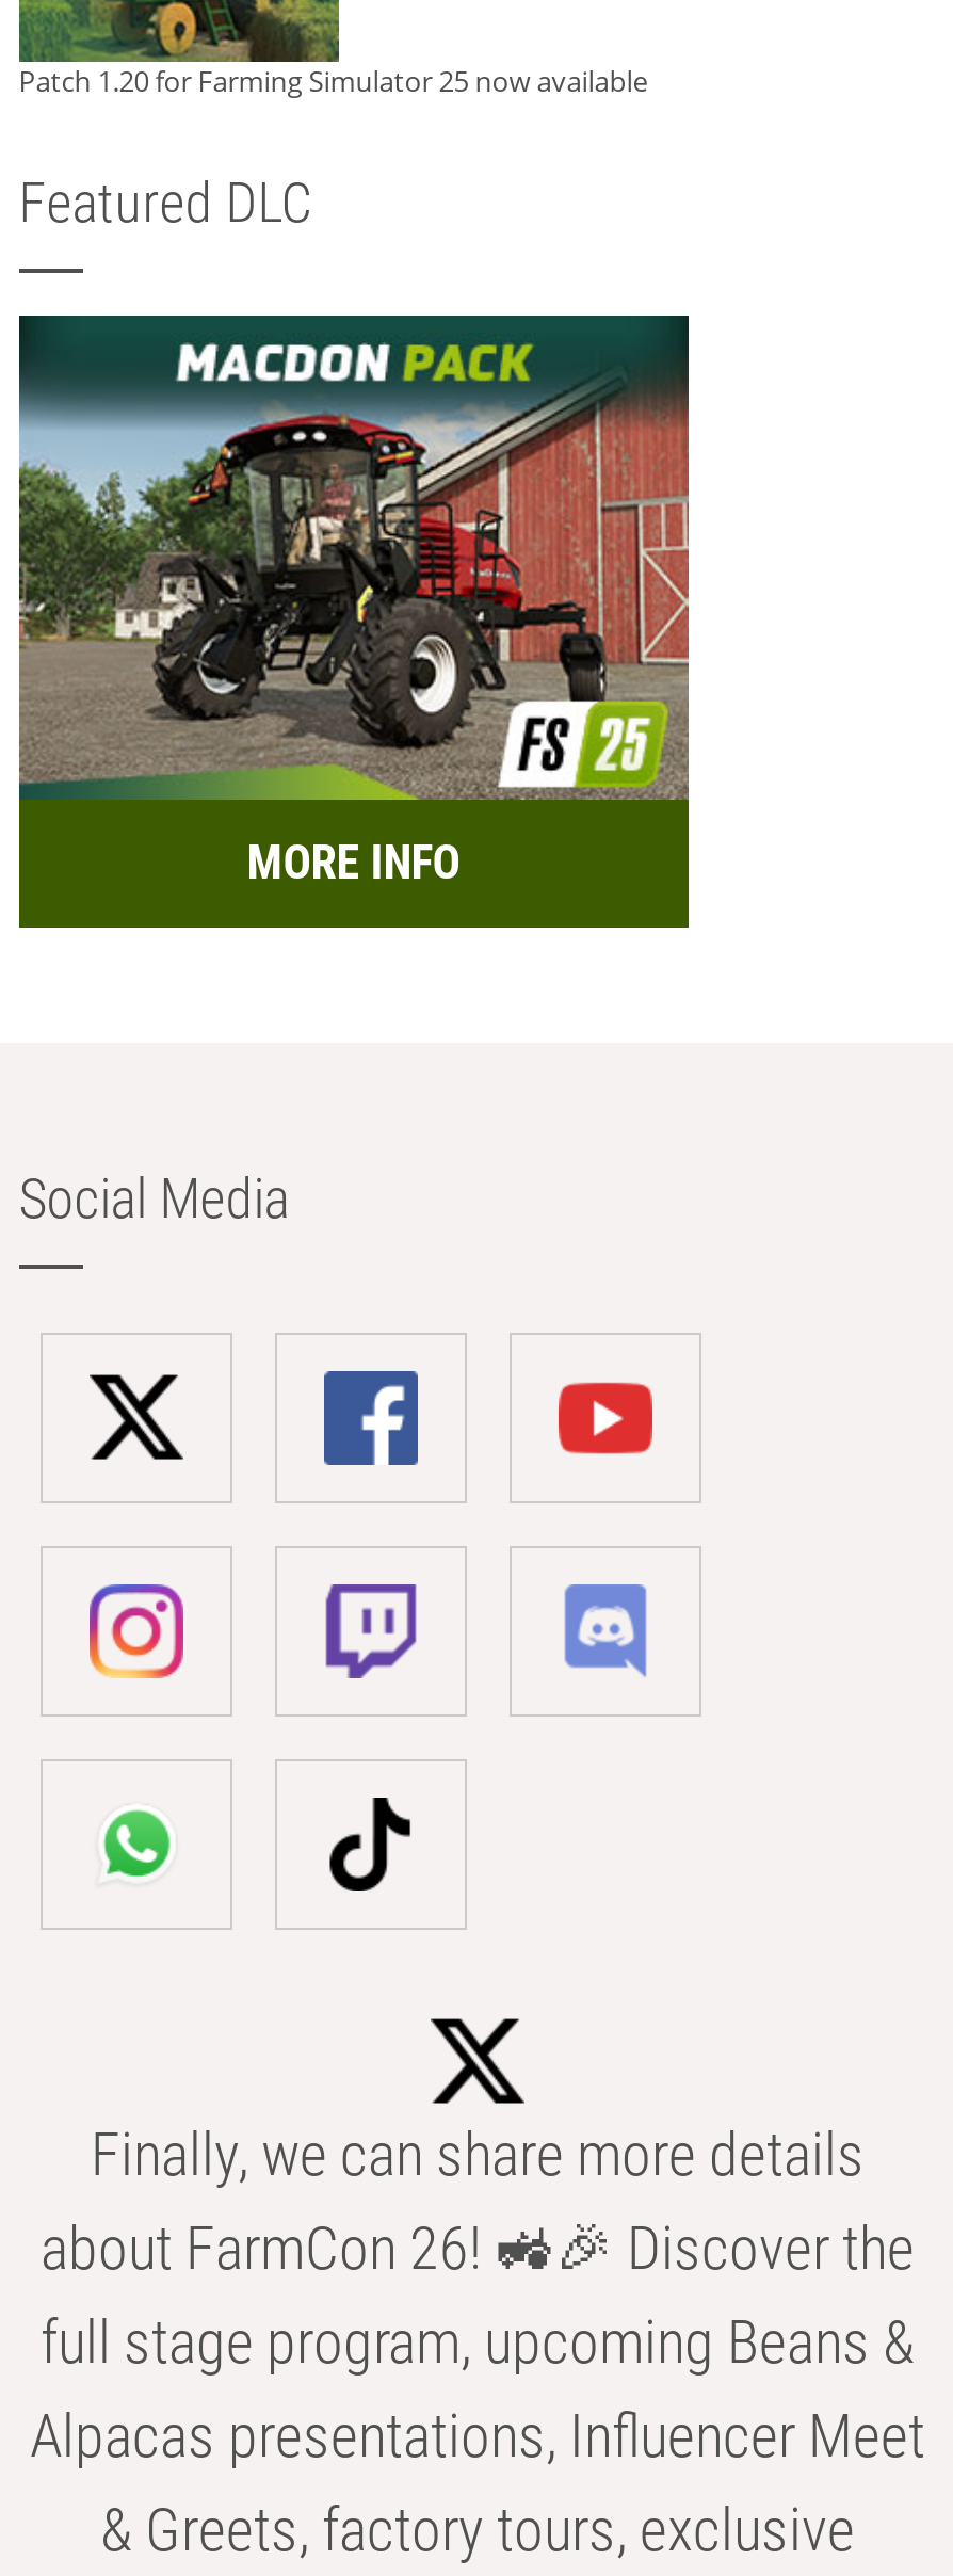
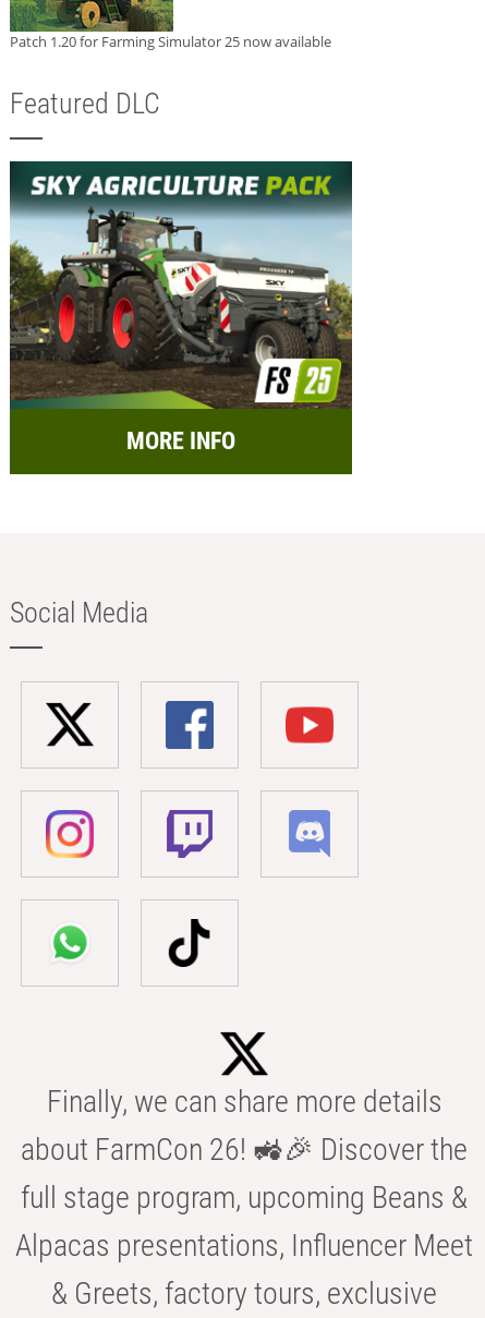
[17,343,691,800] [image] -> [9,174,352,409] [image]

